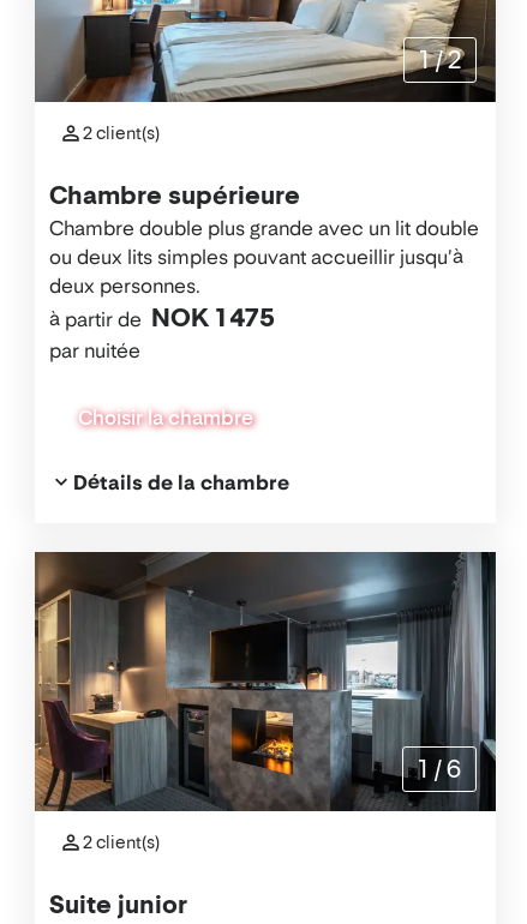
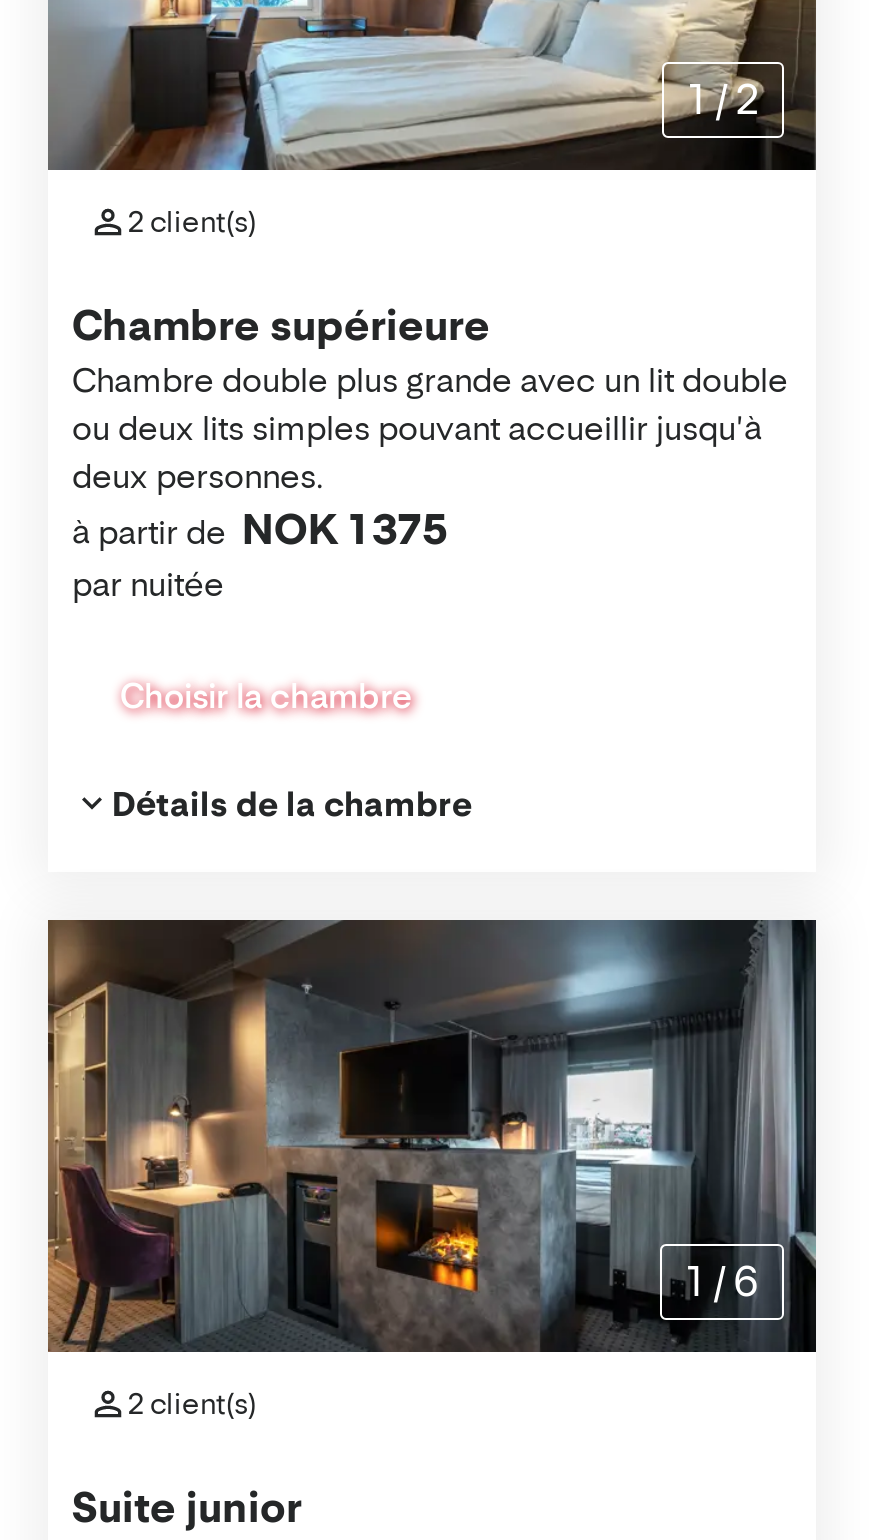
[49,304,275,332] à partir de NOK 1 475 -> [72,506,448,554] à partir de NOK 1 375

